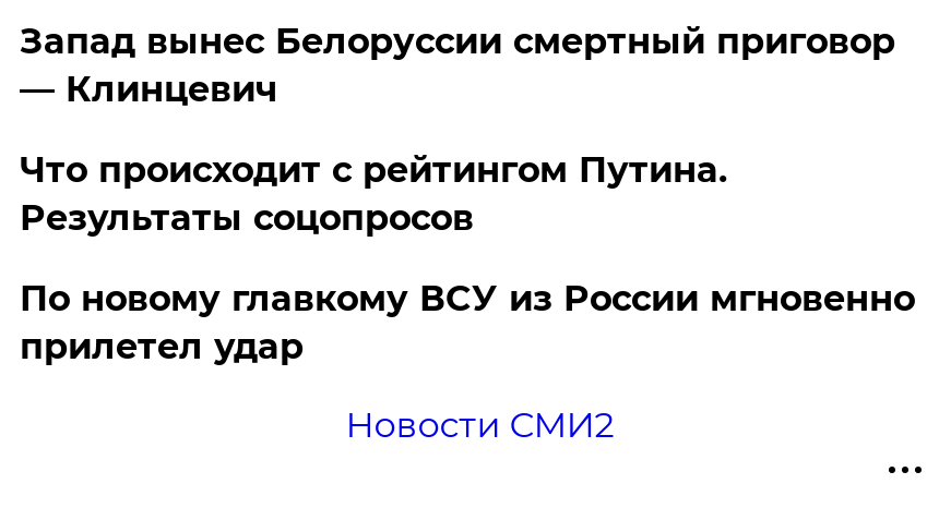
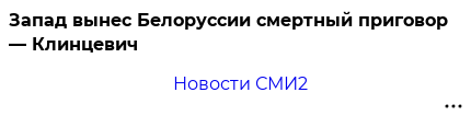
[19,149,915,367] Что происходит с рейтингом Путина. | Результаты соцопросов | По новому главкому ВСУ из России мгновенно | прилетел удар -> none

